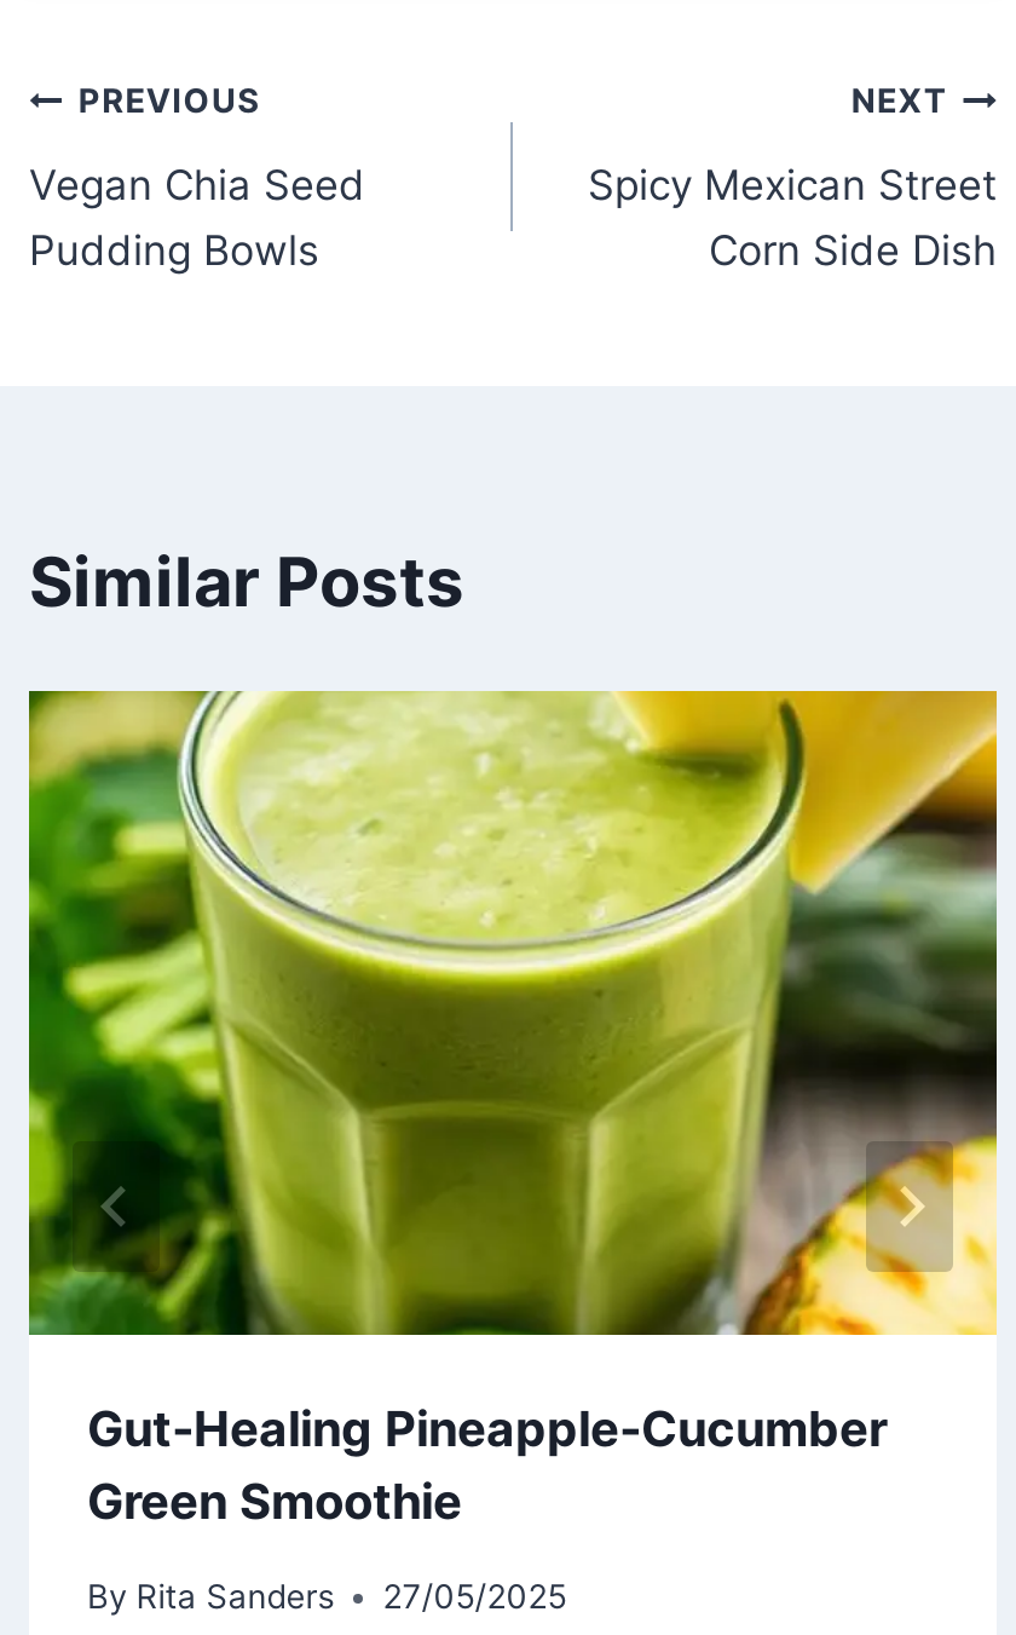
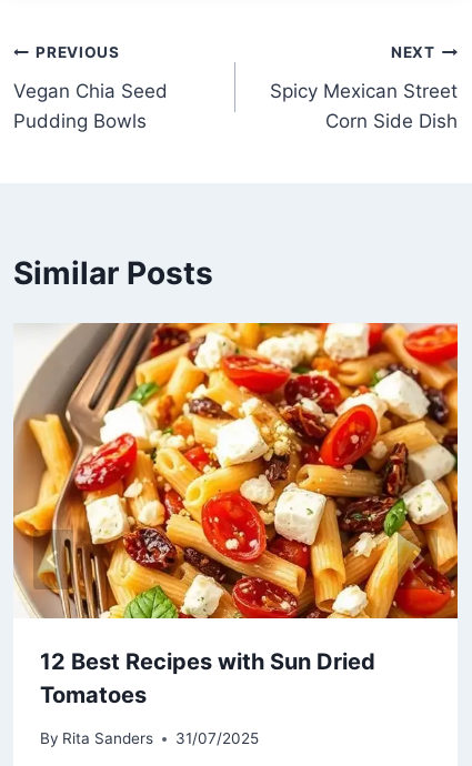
[27,689,999,1532] [image] | Gut-Healing Pineapple-Cucumber | Green Smoothie -> [13,322,459,709] [image] | 12 Best Recipes with Sun Dried | Tomatoes
[87,1577,567,1616] By Rita Sanders 27/05/2025 -> [40,729,259,747] By Rita Sanders 31/07/2025

